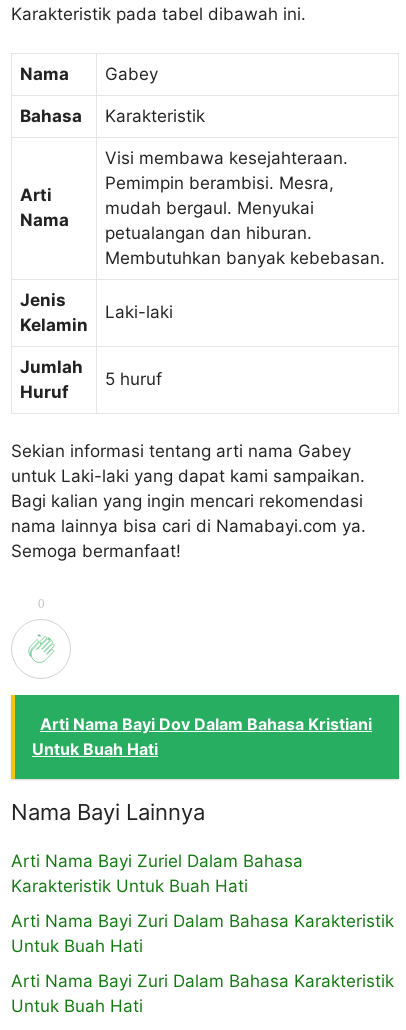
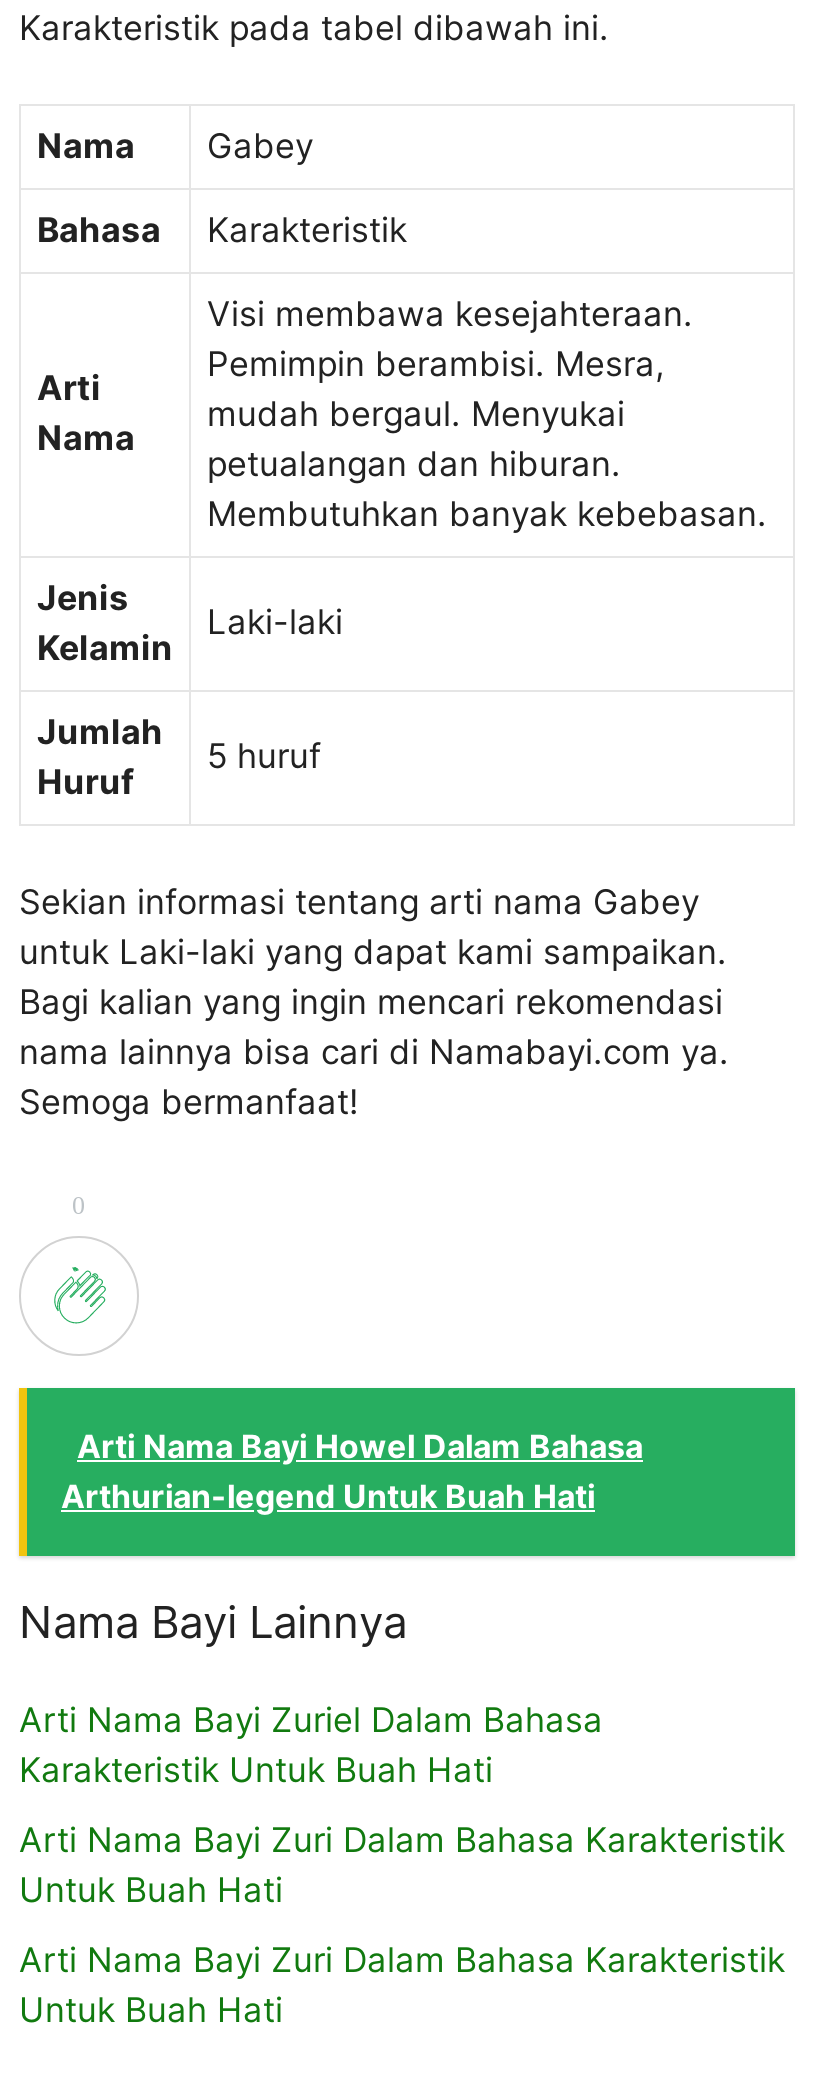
[32,714,372,759] Arti Nama Bayi Dov Dalam Bahasa Kristiani | Untuk Buah Hati -> [61,1427,643,1517] Arti Nama Bayi Howel Dalam Bahasa | Arthurian-legend Untuk Buah Hati

